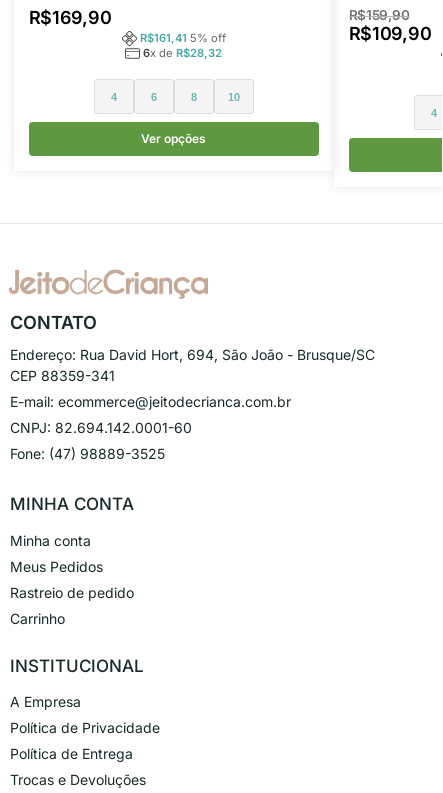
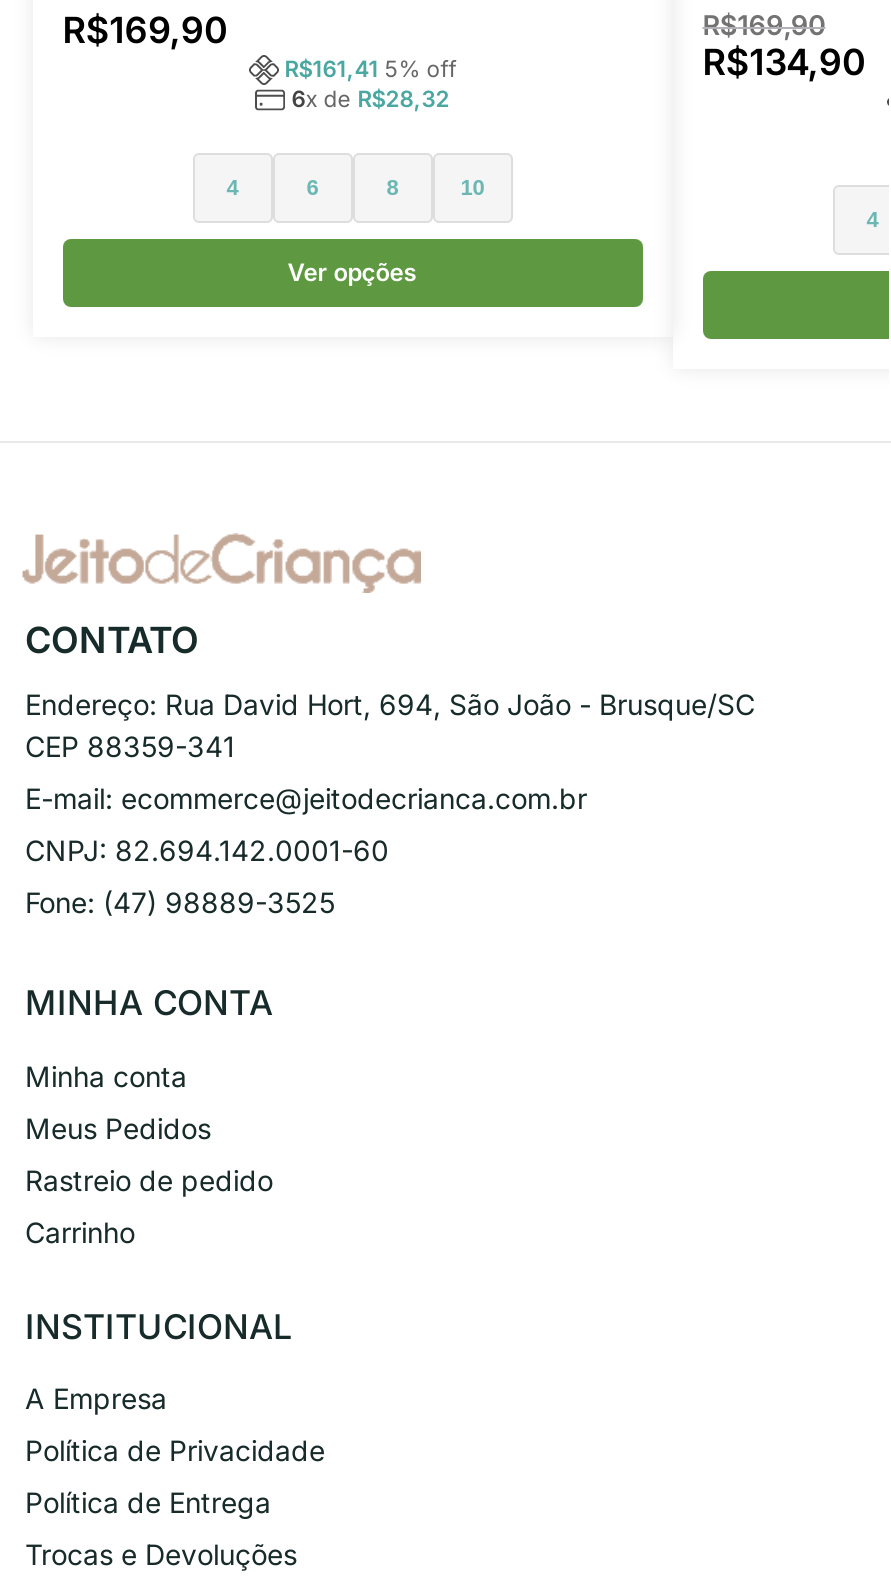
[349,7,431,44] R$159,90 | R$109,90 -> [703,9,865,83] R$169,90 | R$134,90

